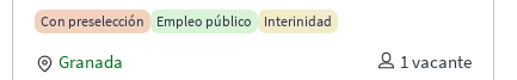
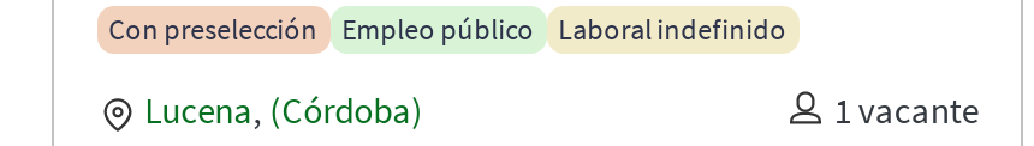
[263,11,331,29] Interinidad -> [558,11,787,47] Laboral indefinido
[58,50,123,72] Granada -> [145,88,423,133] Lucena, (Córdoba)

